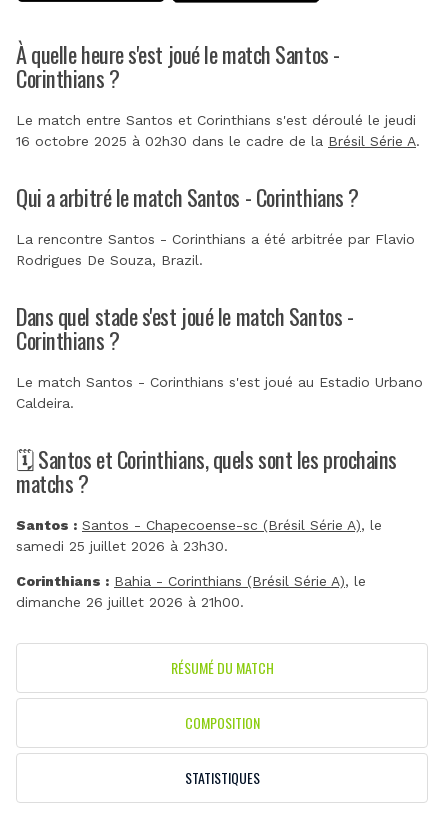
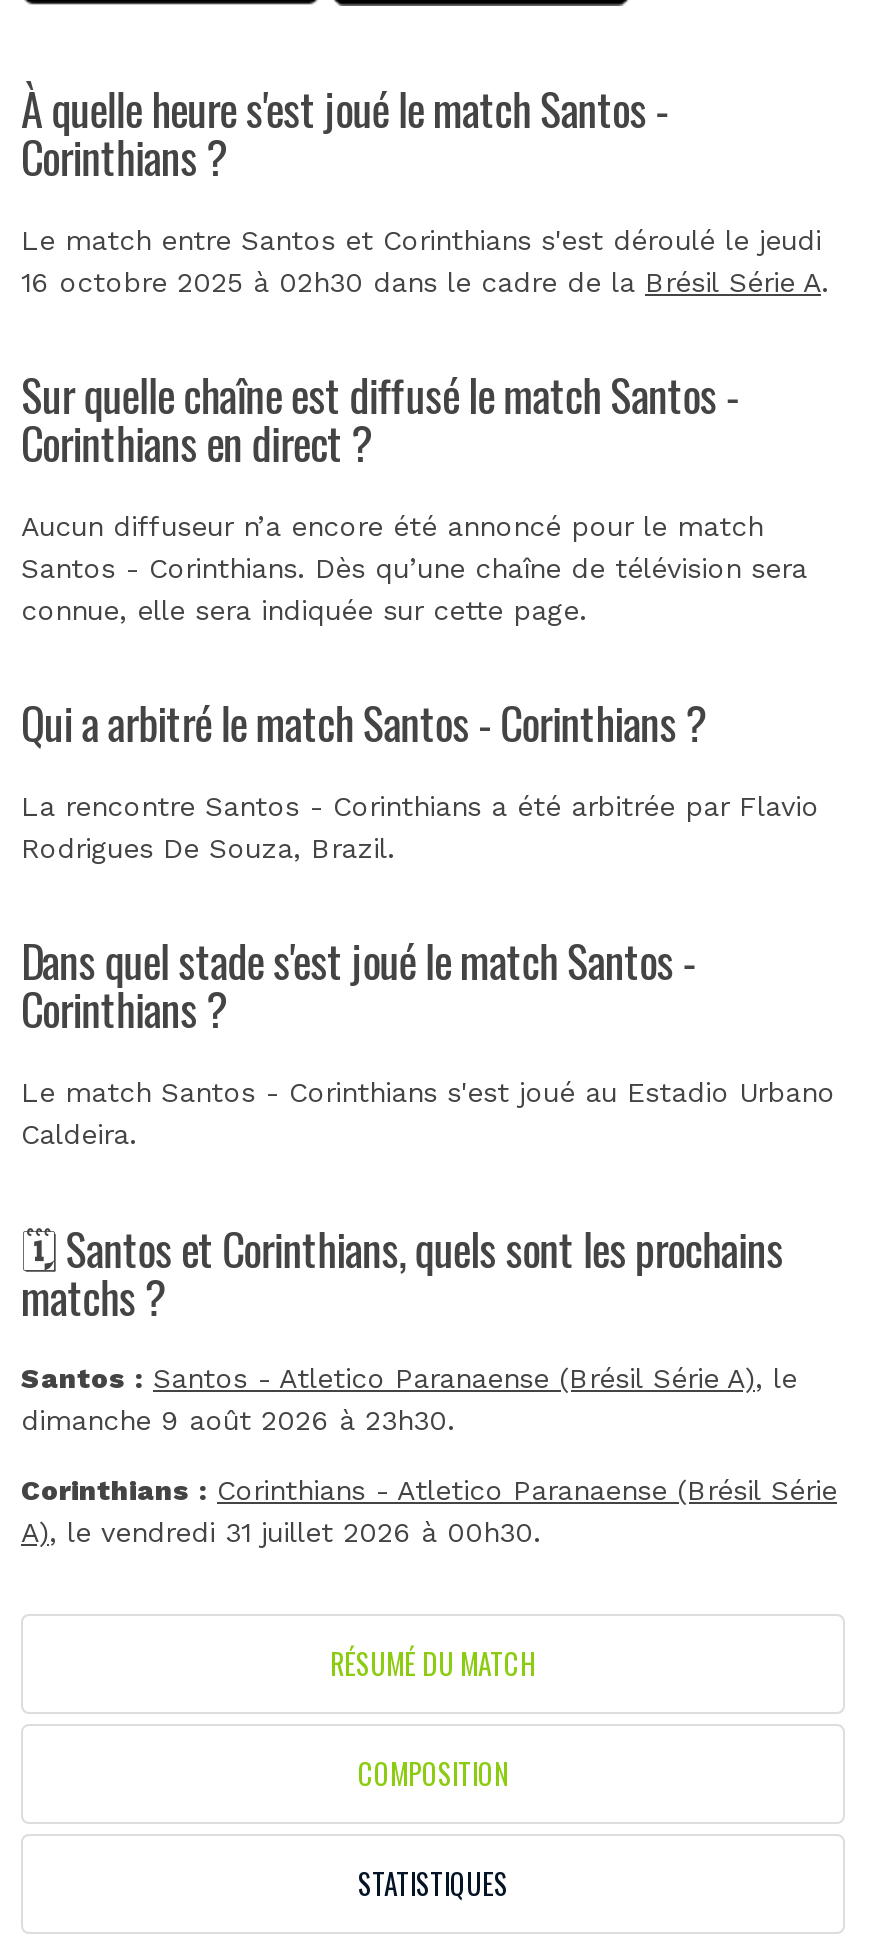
none -> [21,360,807,626] Sur quelle chaîne est diffusé le match Santos - | Corinthians en direct ? | Aucun diffuseur n’a encore été annoncé pour le match | Santos - Corinthians. Dès qu’une chaîne de télévision sera | connue, elle sera indiquée sur cette page.
[16,517,382,554] Santos : Santos - Chapecoense-sc (Brésil Série A), le | samedi 25 juillet 2026 à 23h30. -> [21,1363,797,1437] Santos : Santos - Atletico Paranaense (Brésil Série A), le | dimanche 9 août 2026 à 23h30.
[16,573,366,610] Corinthians : Bahia - Corinthians (Brésil Série A), le | dimanche 26 juillet 2026 à 21h00. -> [21,1475,837,1549] Corinthians : Corinthians - Atletico Paranaense (Brésil Série | A), le vendredi 31 juillet 2026 à 00h30.

